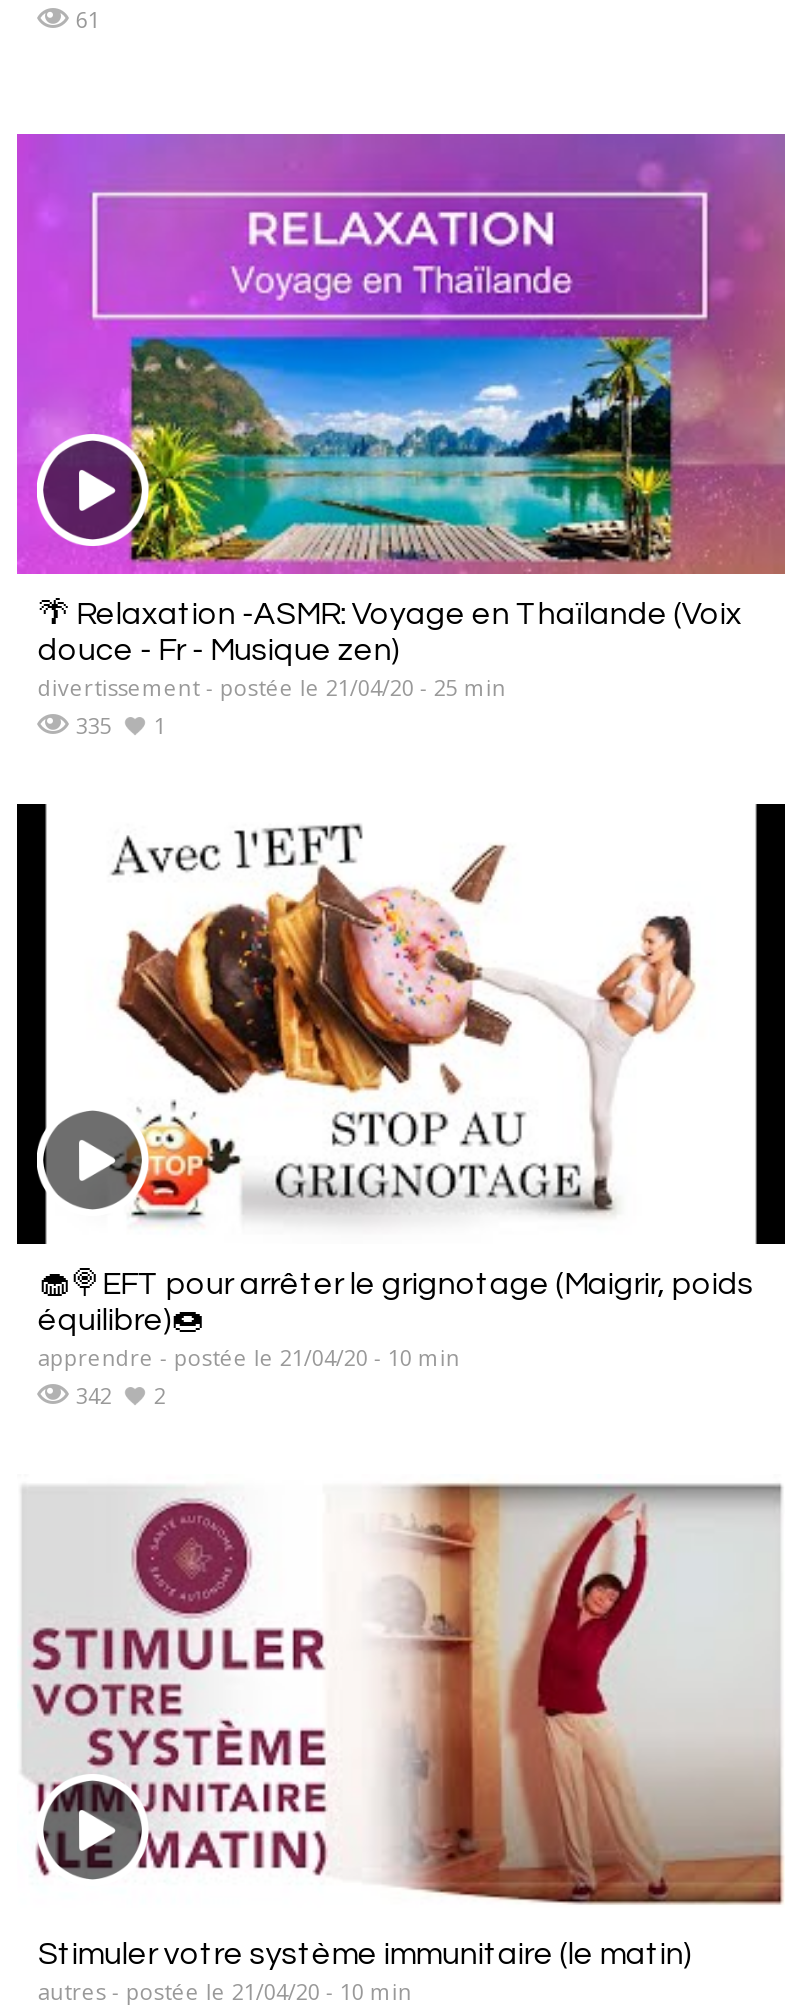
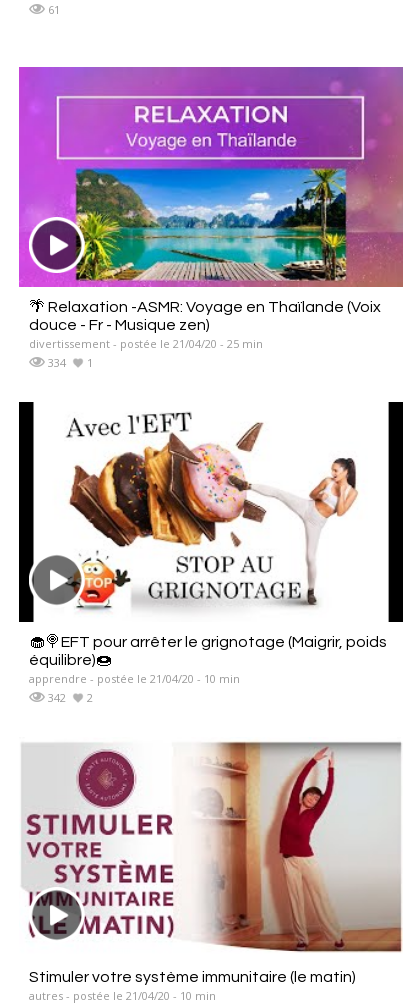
[70,710,166,740] 335 1 -> [45,355,93,370] 334 1

